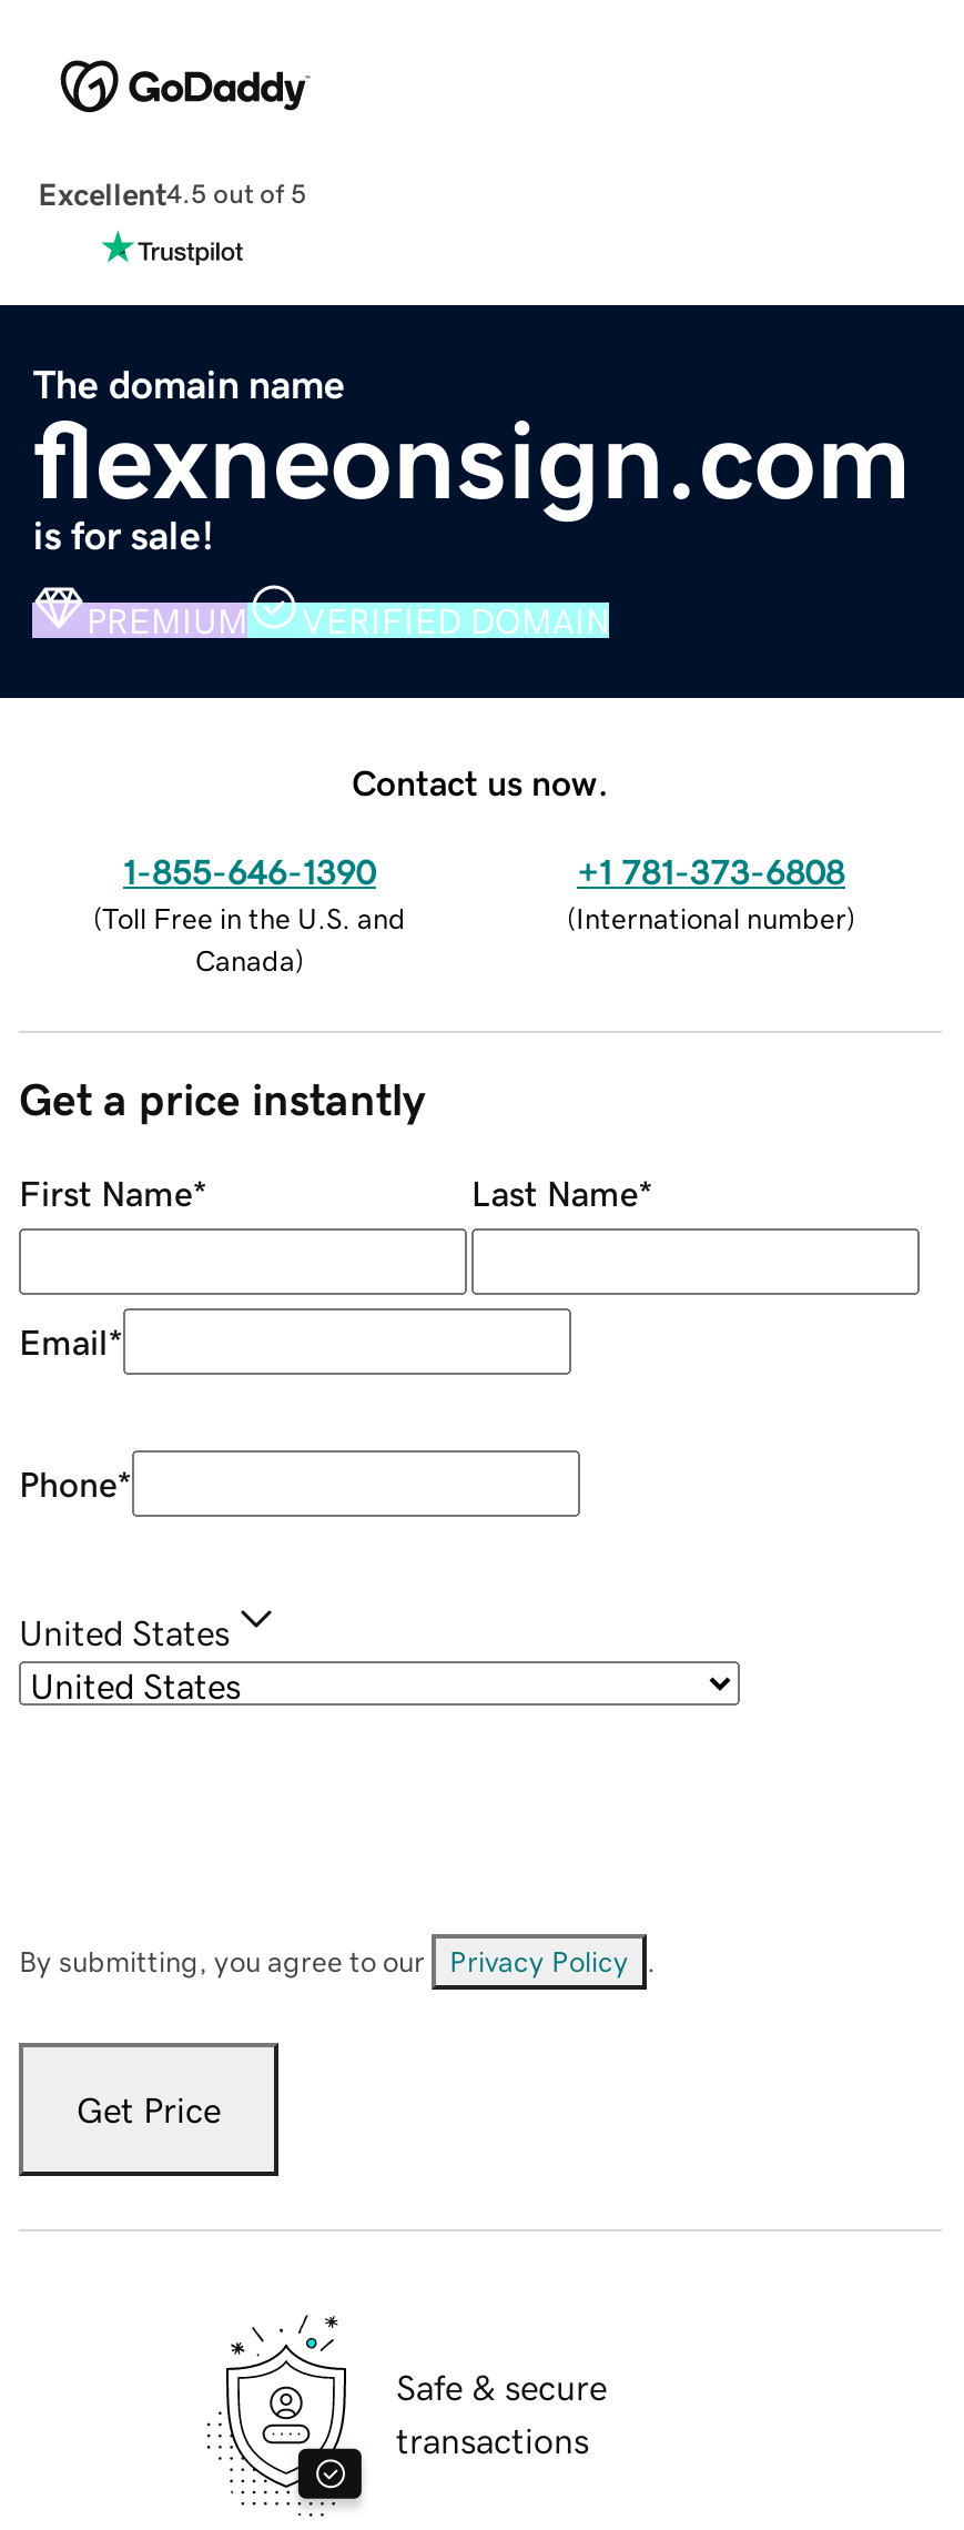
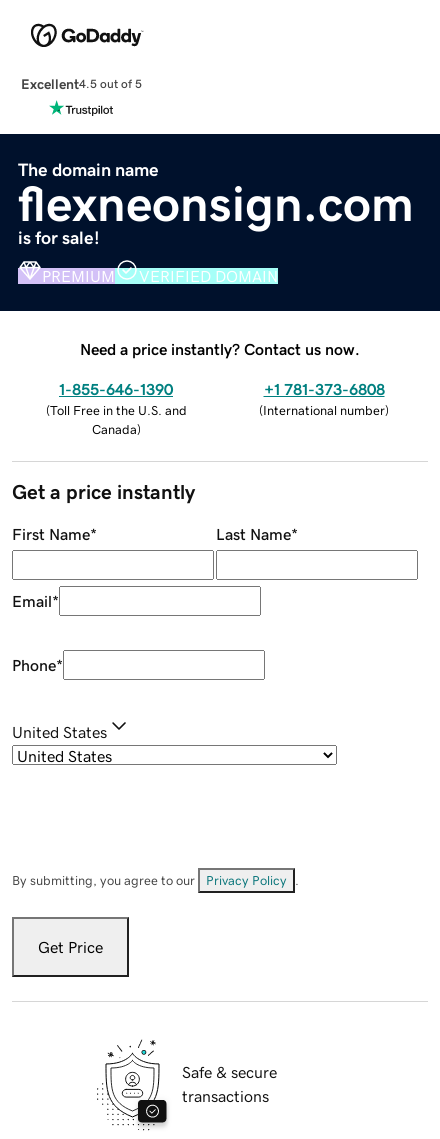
[352,764,609,799] Contact us now. -> [80,341,360,357] Need a price instantly? Contact us now.

